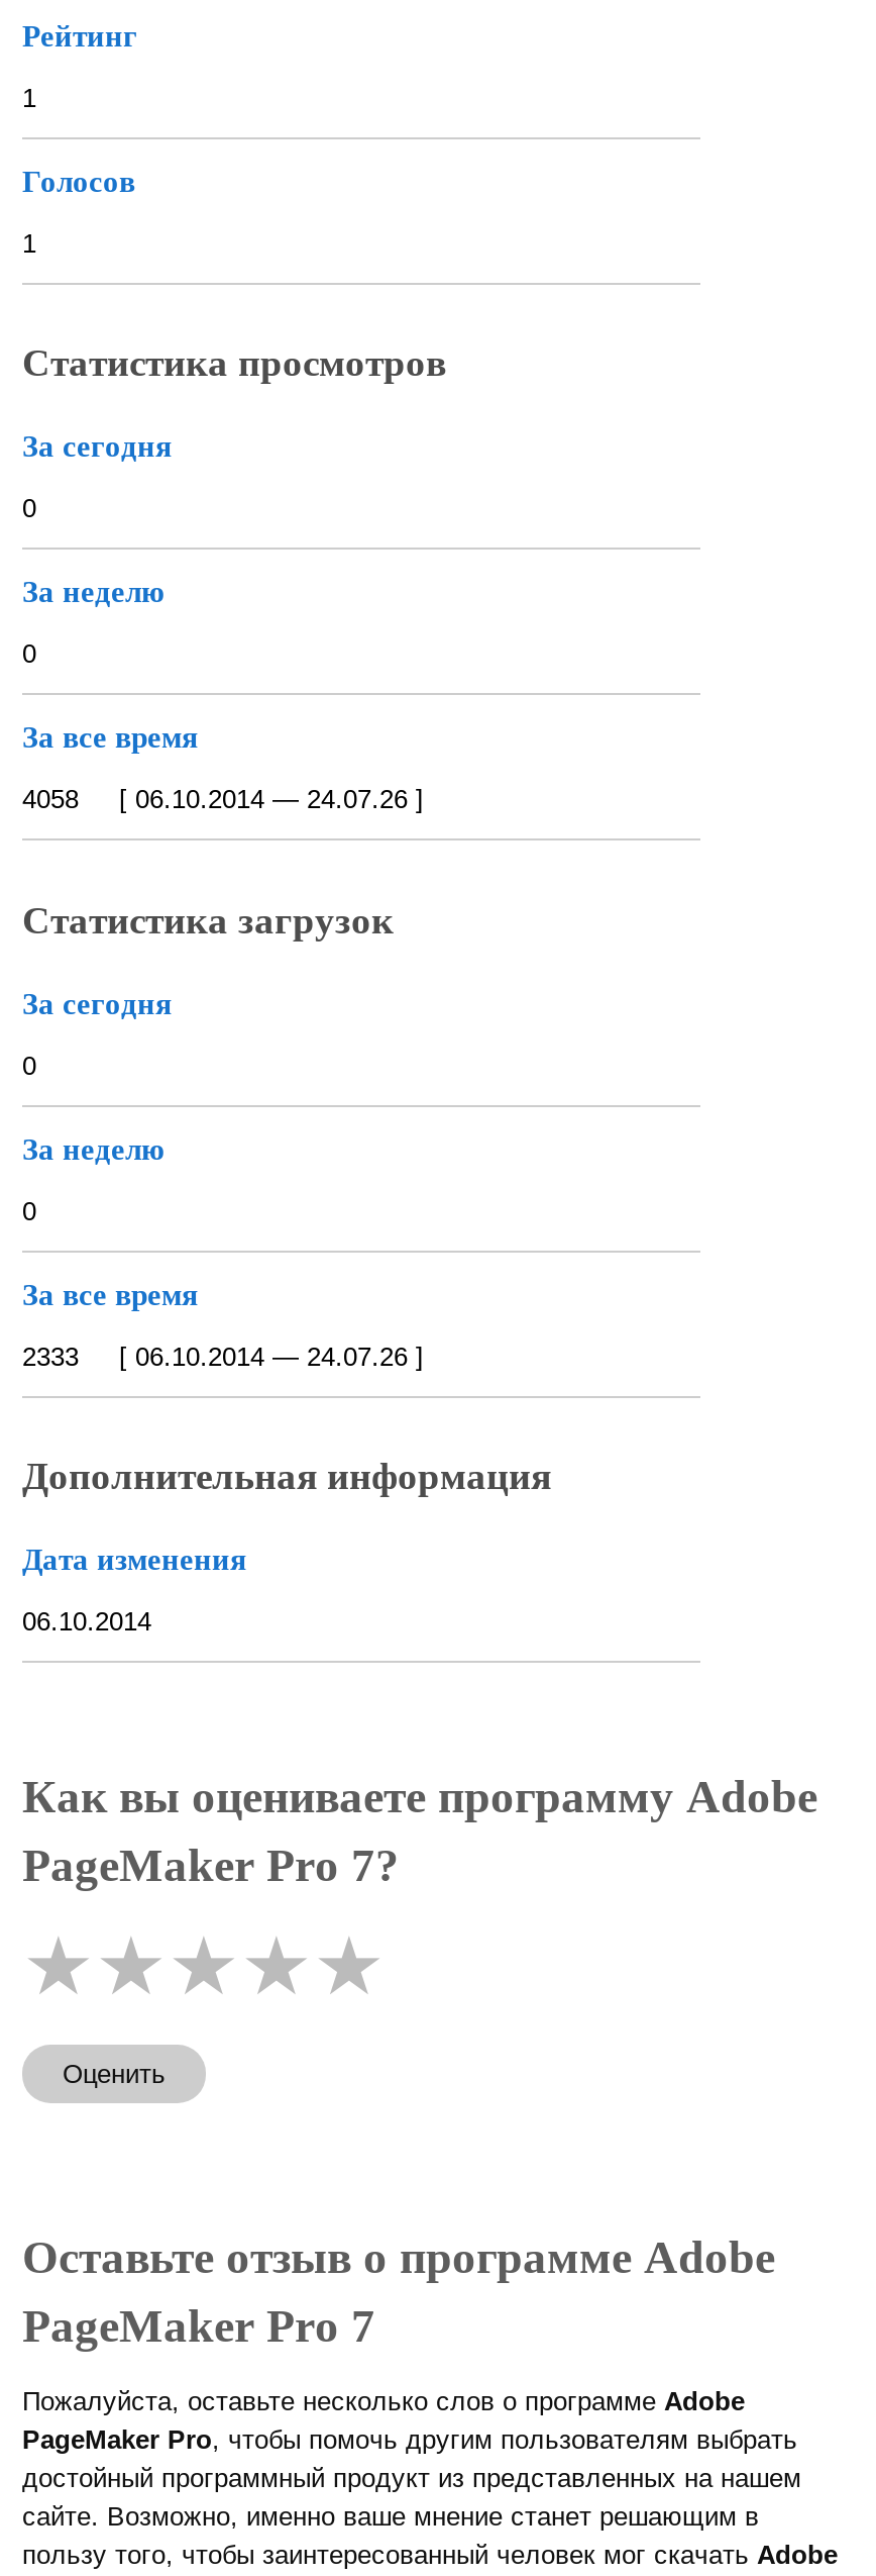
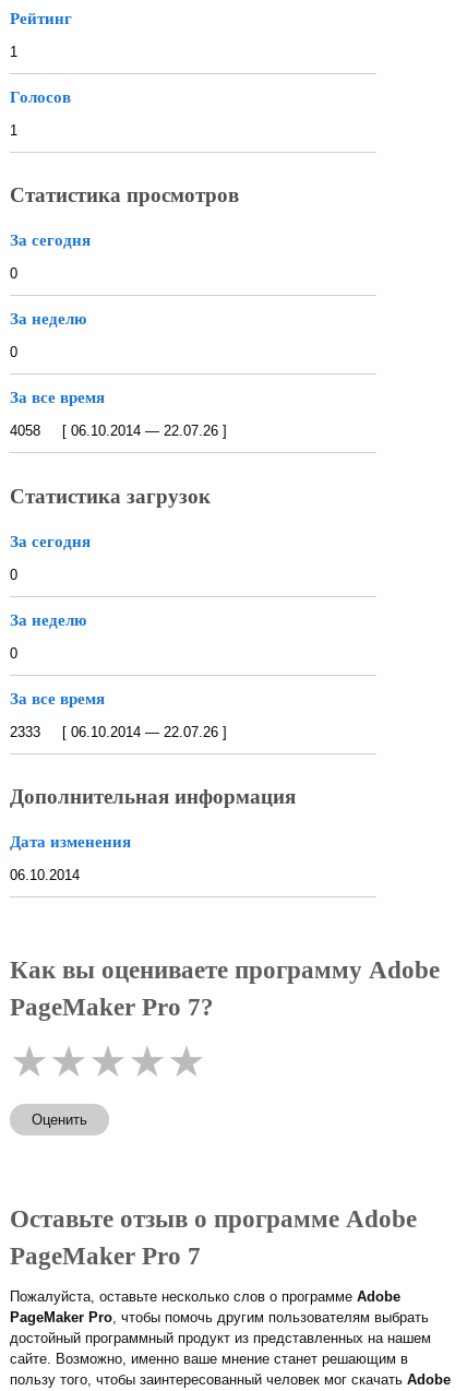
[22,784,424,814] 4058 [ 06.10.2014 — 24.07.26 ] -> [10,423,227,439] 4058 [ 06.10.2014 — 22.07.26 ]
[22,1341,424,1371] 2333 [ 06.10.2014 — 24.07.26 ] -> [10,724,227,740] 2333 [ 06.10.2014 — 22.07.26 ]

